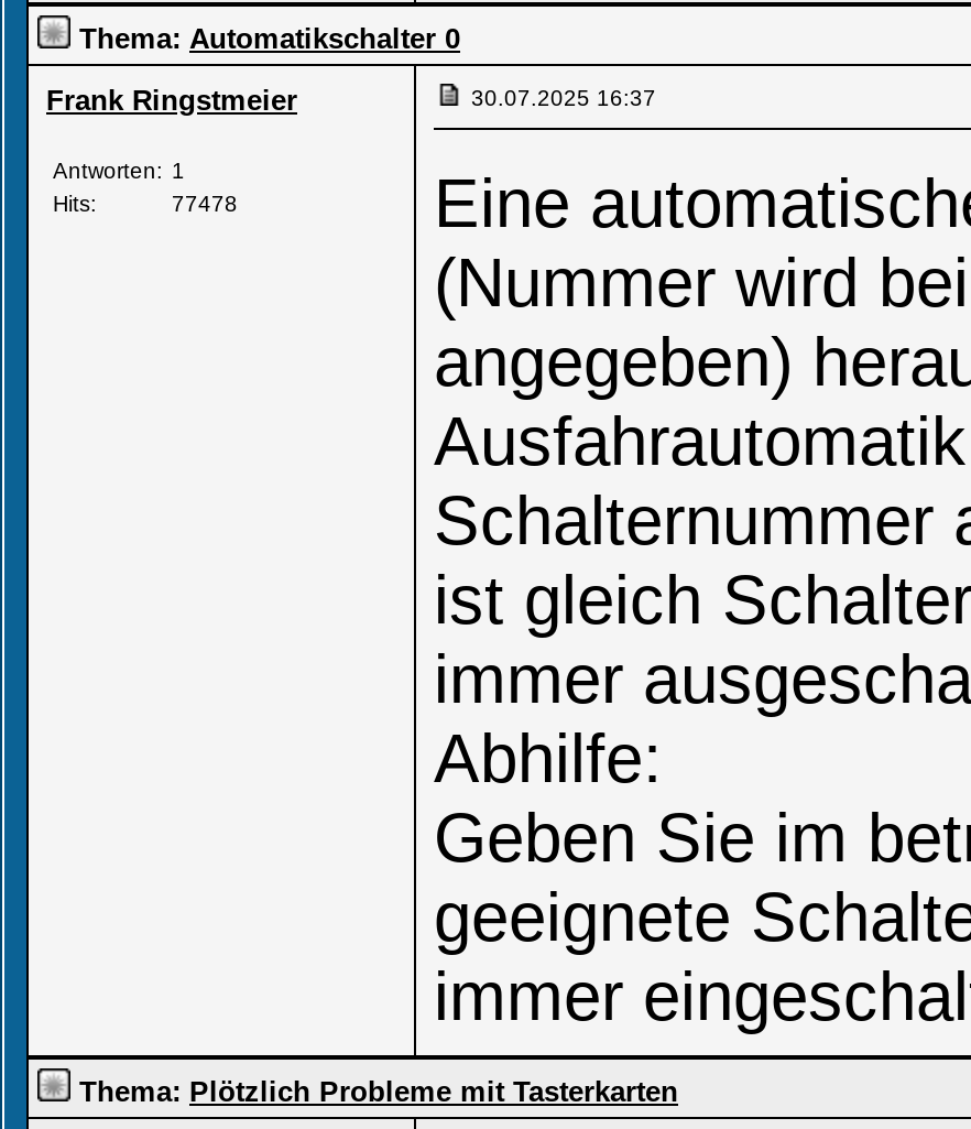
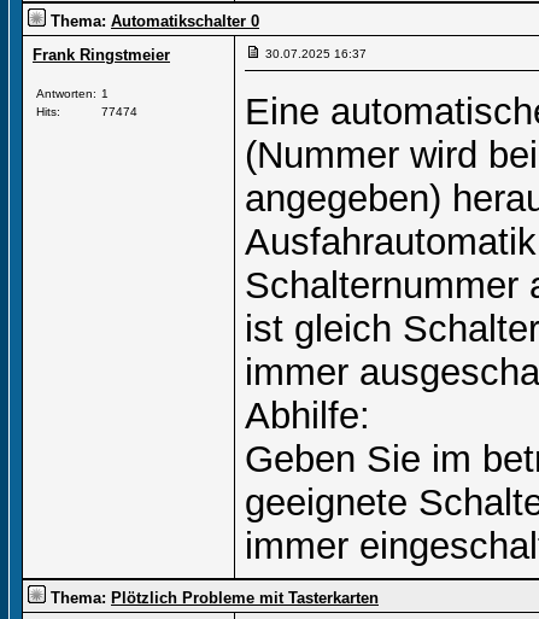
[172,192,238,216] 77478 -> [101,105,137,118] 77474

